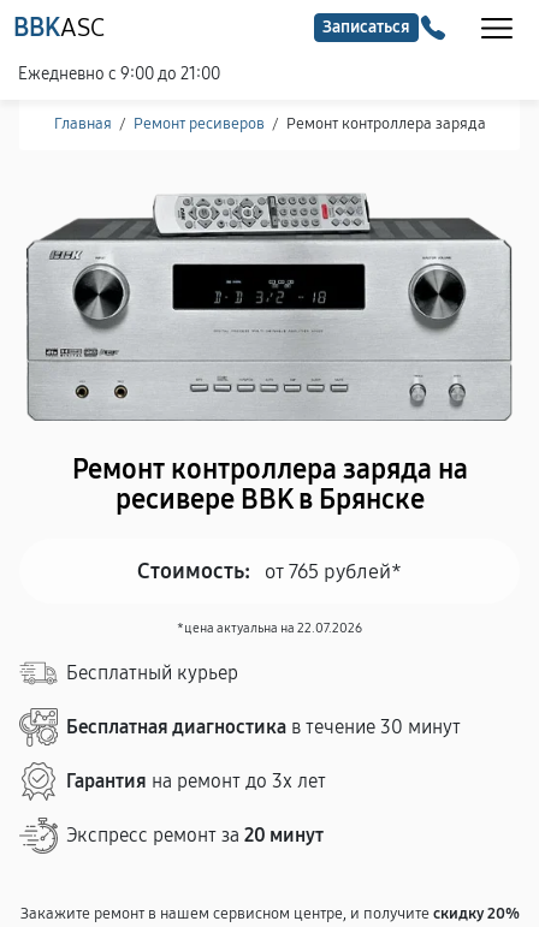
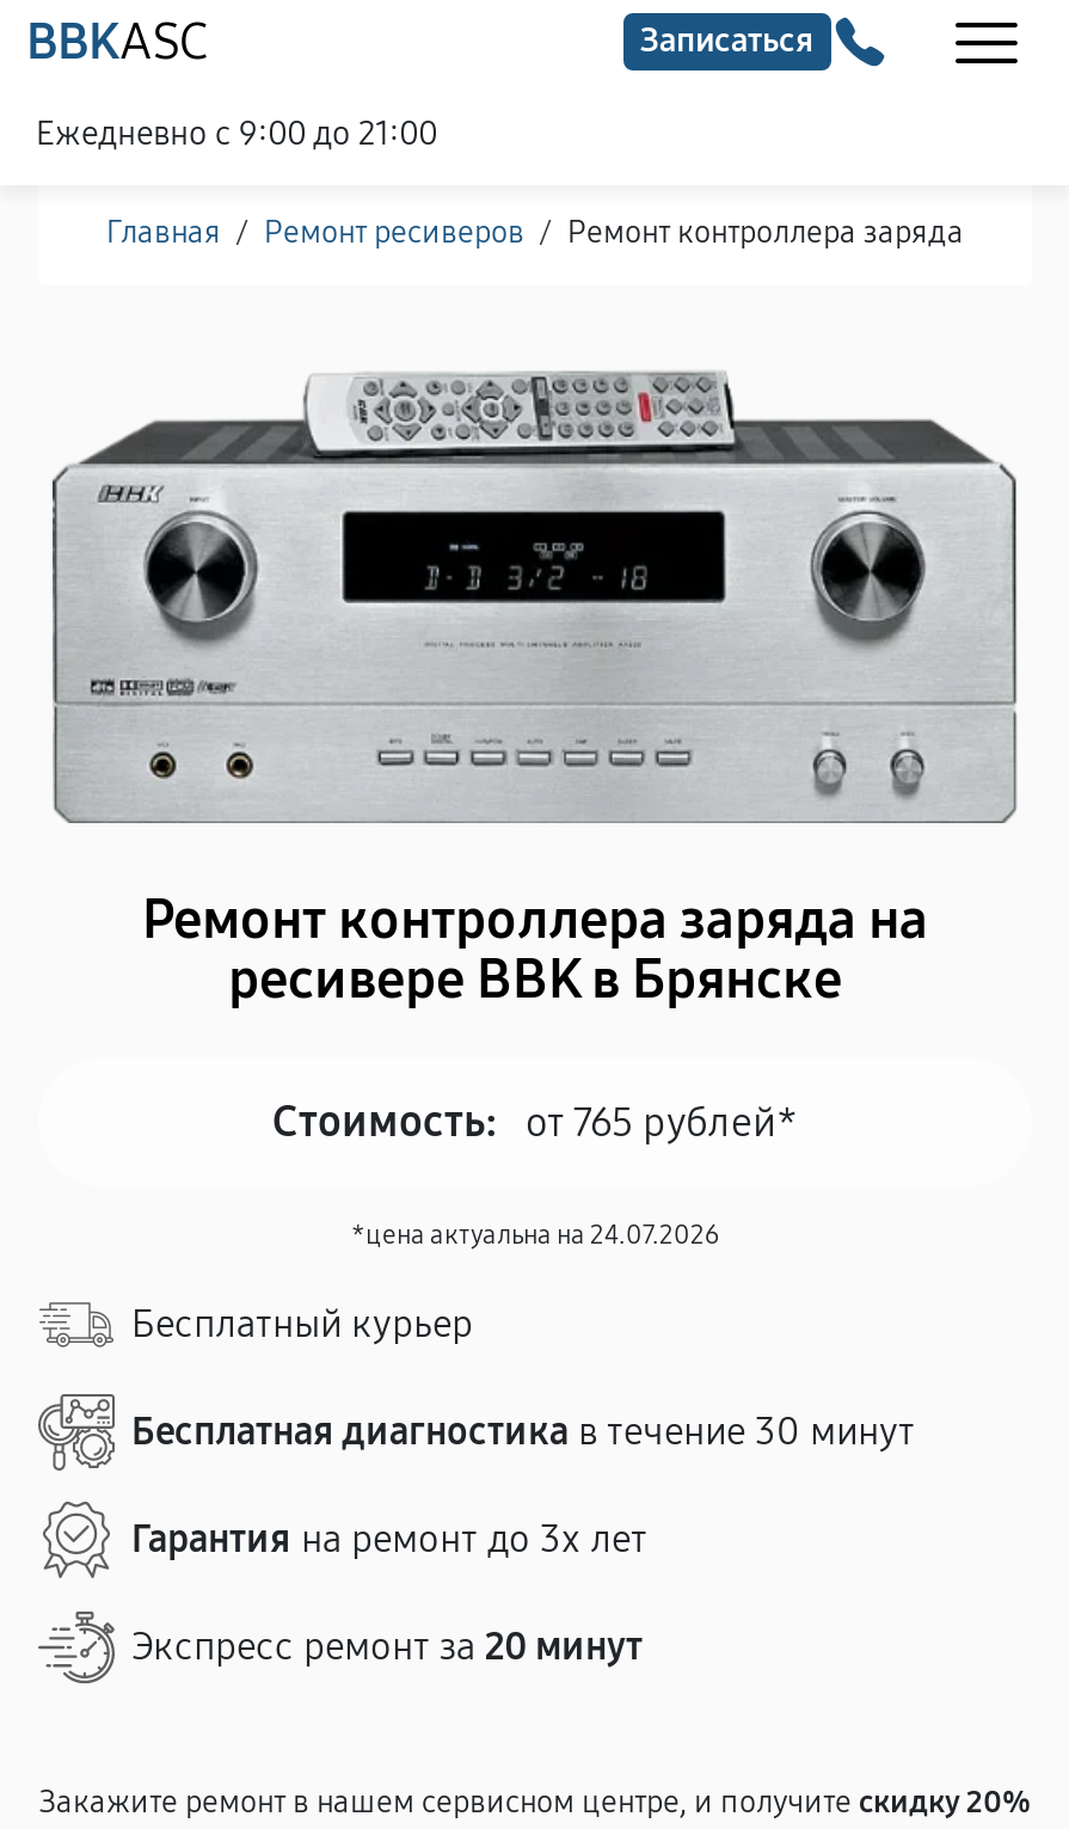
[177,620,362,636] *цена актуальна на 22.07.2026 -> [351,1220,719,1251] *цена актуальна на 24.07.2026

